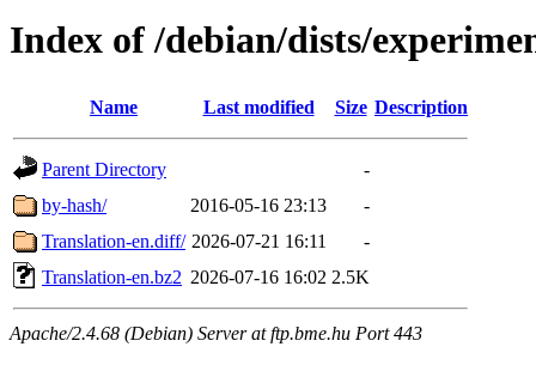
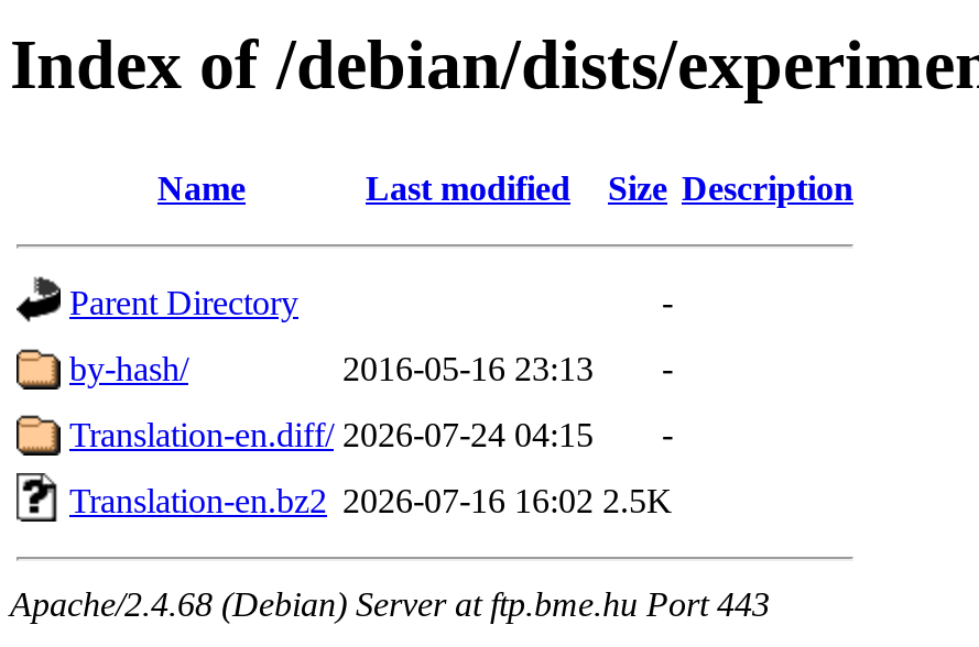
[42,231,327,251] Translation-en.diff/ 2026-07-21 16:11 -> [69,416,594,453] Translation-en.diff/ 2026-07-24 04:15

